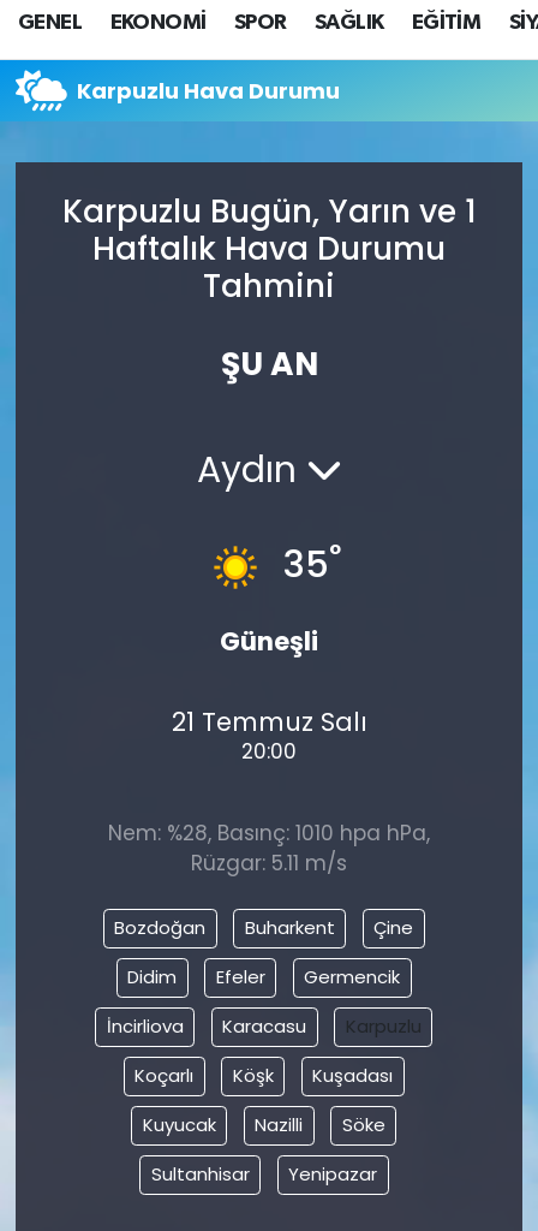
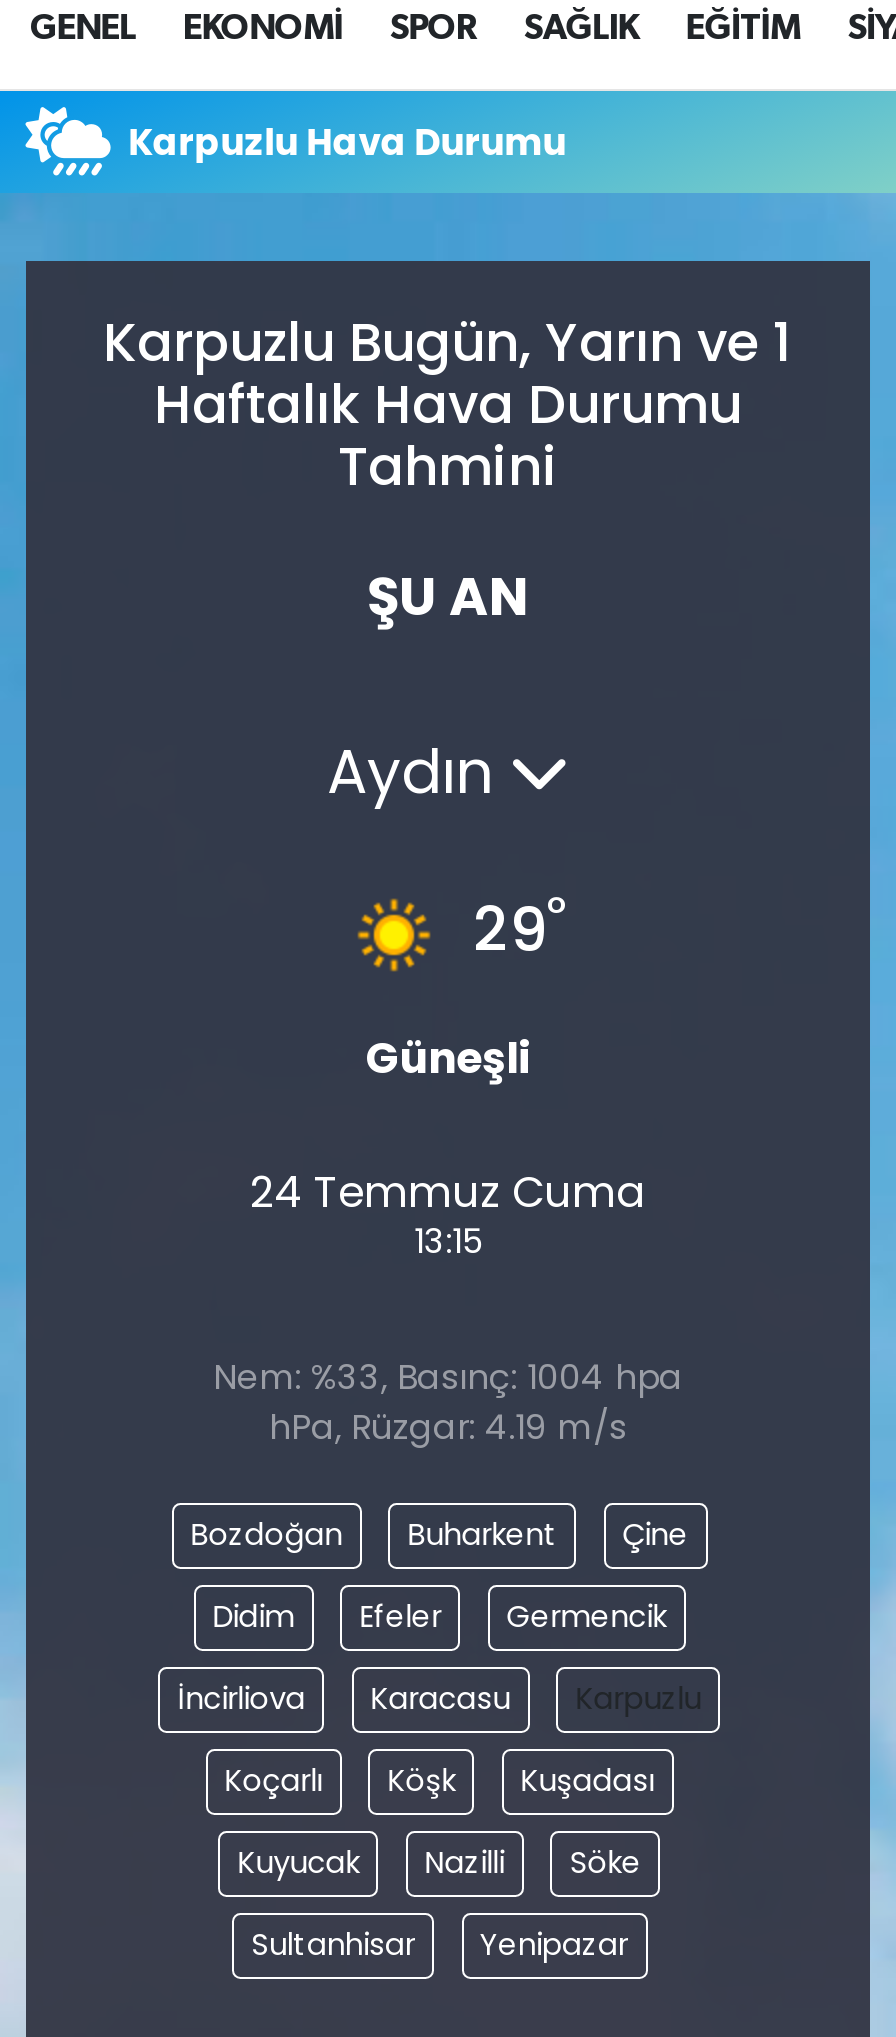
[283,534,341,590] 35° -> [473,880,567,973] 29°
[171,705,367,766] 21 Temmuz Salı | 20:00 -> [250,1163,646,1265] 24 Temmuz Cuma | 13:15
[108,818,430,877] Nem: %28, Basınç: 1010 hpa hPa, | Rüzgar: 5.11 m/s -> [213,1352,683,1450] Nem: %33, Basınç: 1004 hpa | hPa, Rüzgar: 4.19 m/s

